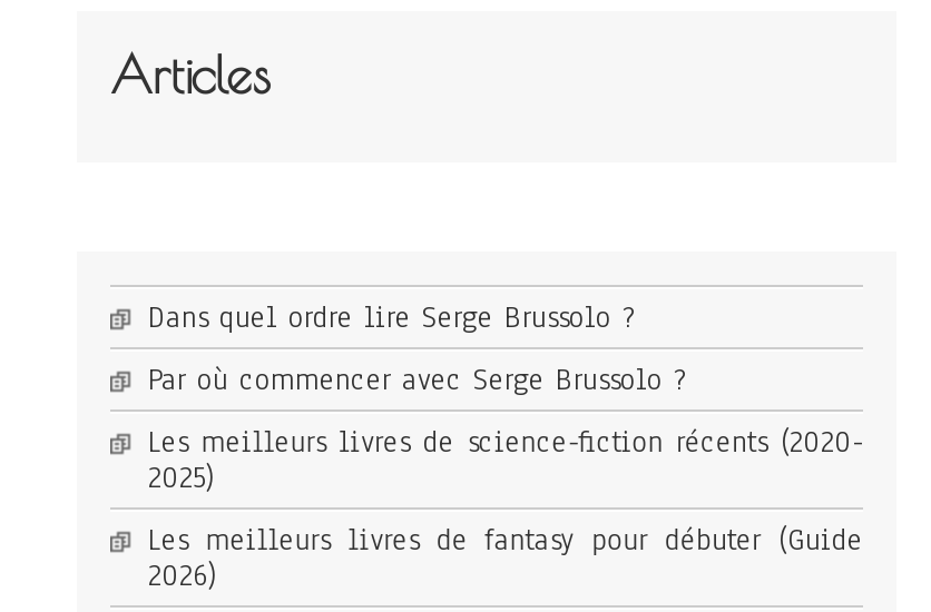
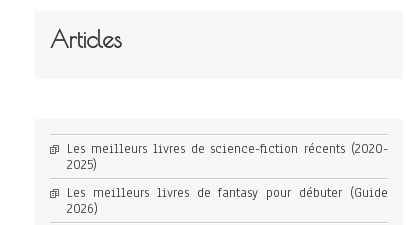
[148,299,685,401] Dans quel ordre lire Serge Brussolo ? | Par où commencer avec Serge Brussolo ? -> none

